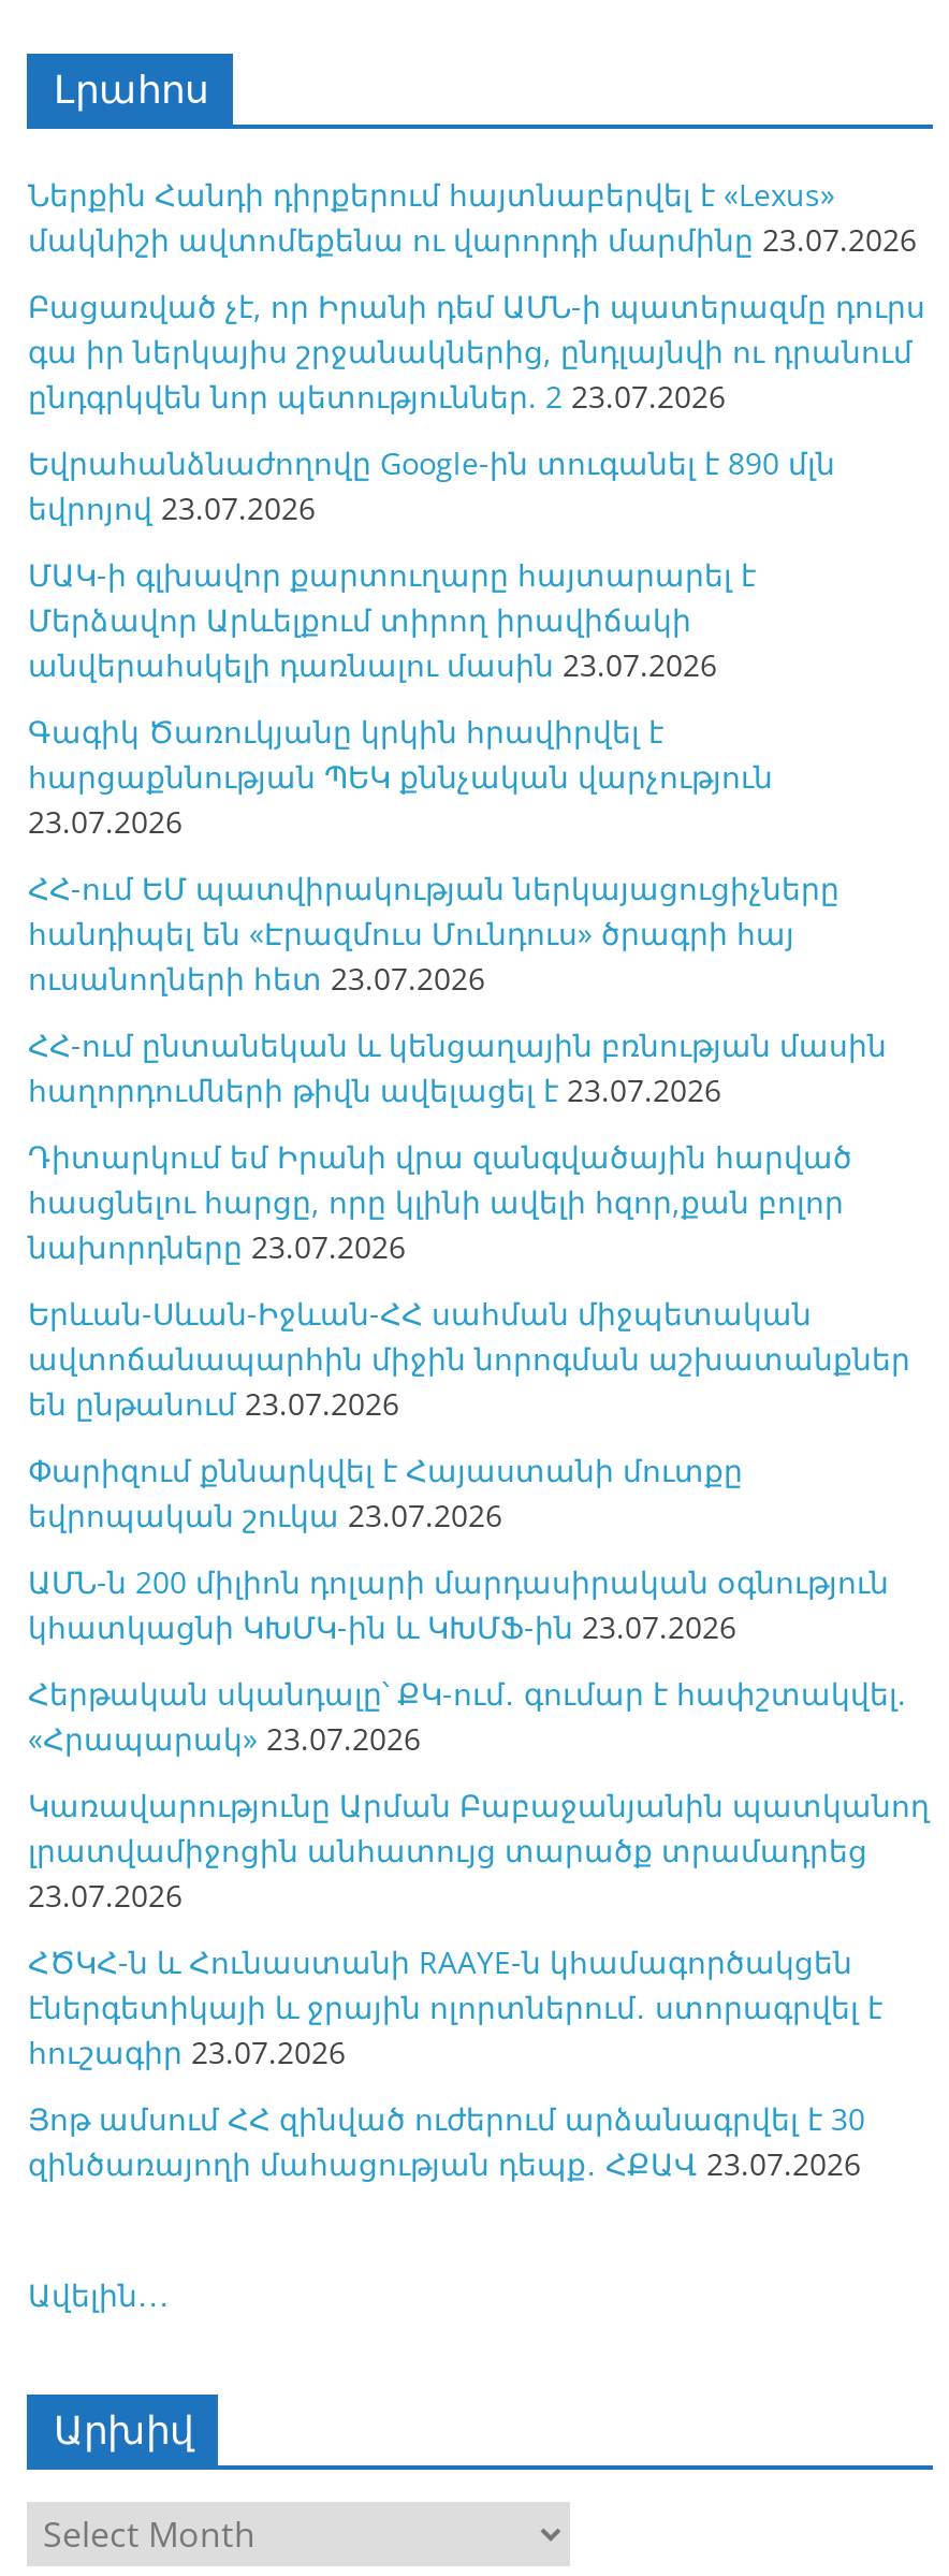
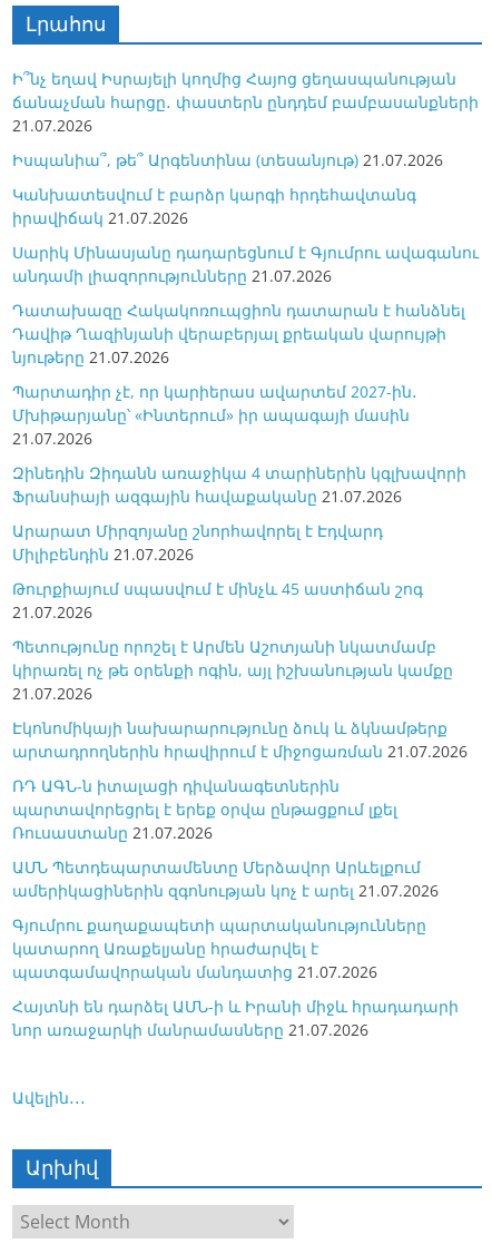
[28,174,917,260] Ներքին Հանդի դիրքերում հայտնաբերվել է «Lexus» | մակնիշի ավտոմեքենա ու վարորդի մարմինը 23.07.2026 -> [13,68,479,136] Ի՞նչ եղավ Իսրայելի կողմից Հայոց ցեղասպանության | ճանաչման հարցը․ փաստերն ընդդեմ բամբասանքների | 21.07.2026
[28,286,925,417] Բացառված չէ, որ Իրանի դեմ ԱՄՆ-ի պատերազմը դուրս | գա իր ներկայիս շրջանակներից, ընդլայնվի ու դրանում | ընդգրկվեն նոր պետություններ. 2 23.07.2026 -> [13,149,443,171] Իսպանիա՞, թե՞ Արգենտինա (տեսանյութ) 21.07.2026
[28,443,835,529] Եվրահանձնաժողովը Google-ին տուգանել է 890 մլն | եվրոյով 23.07.2026 -> [13,184,417,229] Կանխատեսվում է բարձր կարգի հրդեհավտանգ | իրավիճակ 21.07.2026
[28,555,756,686] ՄԱԿ-ի գլխավոր քարտուղարը հայտարարել է | Մերձավոր Արևելքում տիրող իրավիճակի | անվերահսկելի դառնալու մասին 23.07.2026 -> [13,242,479,286] Սարիկ Մինասյանը դադարեցնում է Գյումրու ավագանու | անդամի լիազորությունները 21.07.2026
[28,711,773,842] Գագիկ Ծառուկյանը կրկին հրավիրվել է | հարցաքննության ՊԵԿ քննչական վարչություն | 23.07.2026 -> [13,300,466,368] Դատախազը Հակակոռուպցիոն դատարան է հանձնել | Դավիթ Ղազինյանի վերաբերյալ քրեական վարույթի | նյութերը 21.07.2026
[28,868,839,999] ՀՀ-ում ԵՄ պատվիրակության ներկայացուցիչները | հանդիպել են «Էրազմուս Մունդուս» ծրագրի հայ | ուսանողների հետ 23.07.2026 -> [13,381,418,449] Պարտադիր չէ, որ կարիերաս ավարտեմ 2027-ին․ | Մխիթարյանը՝ «Ինտերում» իր ապագայի մասին | 21.07.2026
[28,1025,887,1111] ՀՀ-ում ընտանեկան և կենցաղային բռնության մասին | հաղորդումների թիվն ավելացել է 23.07.2026 -> [13,462,467,507] Զինեդին Զիդանն առաջիկա 4 տարիներին կգլխավորի | Ֆրանսիայի ազգային հավաքականը 21.07.2026
[28,1136,852,1267] Դիտարկում եմ Իրանի վրա զանգվածային հարված | հասցնելու հարցը, որը կլինի ավելի հզոր,քան բոլոր | նախորդները 23.07.2026 -> [13,520,383,565] Արարատ Միրզոյանը շնորհավորել է Էդվարդ | Միլիբենդին 21.07.2026
[28,1293,910,1424] Երևան-Սևան-Իջևան-ՀՀ սահման միջպետական | ավտոճանապարհին միջին նորոգման աշխատանքներ | են ընթանում 23.07.2026 -> [13,578,423,623] Թուրքիայում սպասվում է մինչև 45 աստիճան շոգ | 21.07.2026
[28,1450,743,1536] Փարիզում քննարկվել է Հայաստանի մուտքը | եվրոպական շուկա 23.07.2026 -> [13,636,453,704] Պետությունը որոշել է Արմեն Աշոտյանի նկատմամբ | կիրառել ոչ թե օրենքի ոգին, այլ իշխանության կամքը | 21.07.2026
[28,1562,889,1648] ԱՄՆ-ն 200 միլիոն դոլարի մարդասիրական օգնություն | կհատկացնի ԿԽՄԿ-ին և ԿԽՄՖ-ին 23.07.2026 -> [13,717,468,762] Էկոնոմիկայի նախարարությունը ձուկ և ձկնամթերք | արտադրողներին հրավիրում է միջոցառման 21.07.2026
[28,1673,906,1759] Հերթական սկանդալը՝ ՔԿ-ում․ գումար է հափշտակվել. | «Հրապարակ» 23.07.2026 -> [13,775,398,843] ՌԴ ԱԳՆ-ն իտալացի դիվանագետներին | պարտավորեցրել է երեք օրվա ընթացքում լքել | Ռուսաստանը 21.07.2026
[28,1785,929,1916] Կառավարությունը Արման Բաբաջանյանին պատկանող | լրատվամիջոցին անհատույց տարածք տրամադրեց | 23.07.2026 -> [13,857,439,901] ԱՄՆ Պետդեպարտամենտը Մերձավոր Արևելքում | ամերիկացիներին զգոնության կոչ է արել 21.07.2026
[28,1942,882,2073] ՀԾԿՀ-ն և Հունաստանի RAAYE-ն կհամագործակցեն | էներգետիկայի և ջրային ոլորտներում․ ստորագրվել է | հուշագիր 23.07.2026 -> [13,915,427,983] Գյումրու քաղաքապետի պարտականությունները | կատարող Առաքելյանը հրաժարվել է | պատգամավորական մանդատից 21.07.2026
[28,2099,865,2184] Յոթ ամսում ՀՀ զինված ուժերում արձանագրվել է 30 | զինծառայողի մահացության դեպք․ ՀՔԱՎ 23.07.2026 -> [13,996,459,1040] Հայտնի են դարձել ԱՄՆ-ի և Իրանի միջև հրադադարի | նոր առաջարկի մանրամասները 21.07.2026

